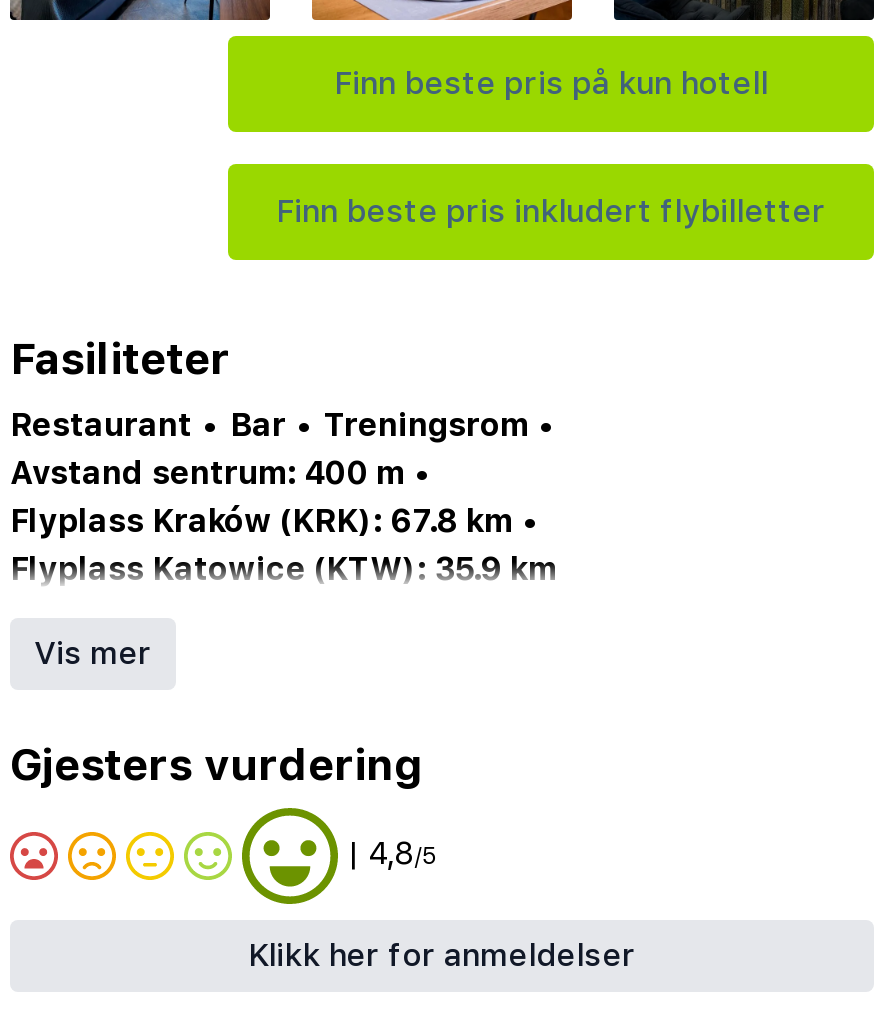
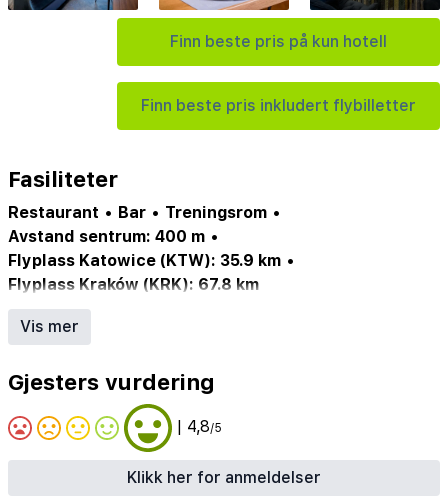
[10,503,540,541] Flyplass Kraków (KRK): 67.8 km • -> [8,251,295,270] Flyplass Katowice (KTW): 35.9 km •
[10,551,556,589] Flyplass Katowice (KTW): 35.9 km -> [8,275,259,294] Flyplass Kraków (KRK): 67.8 km

